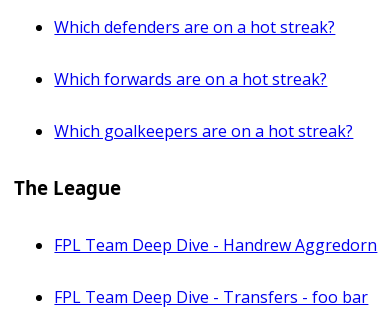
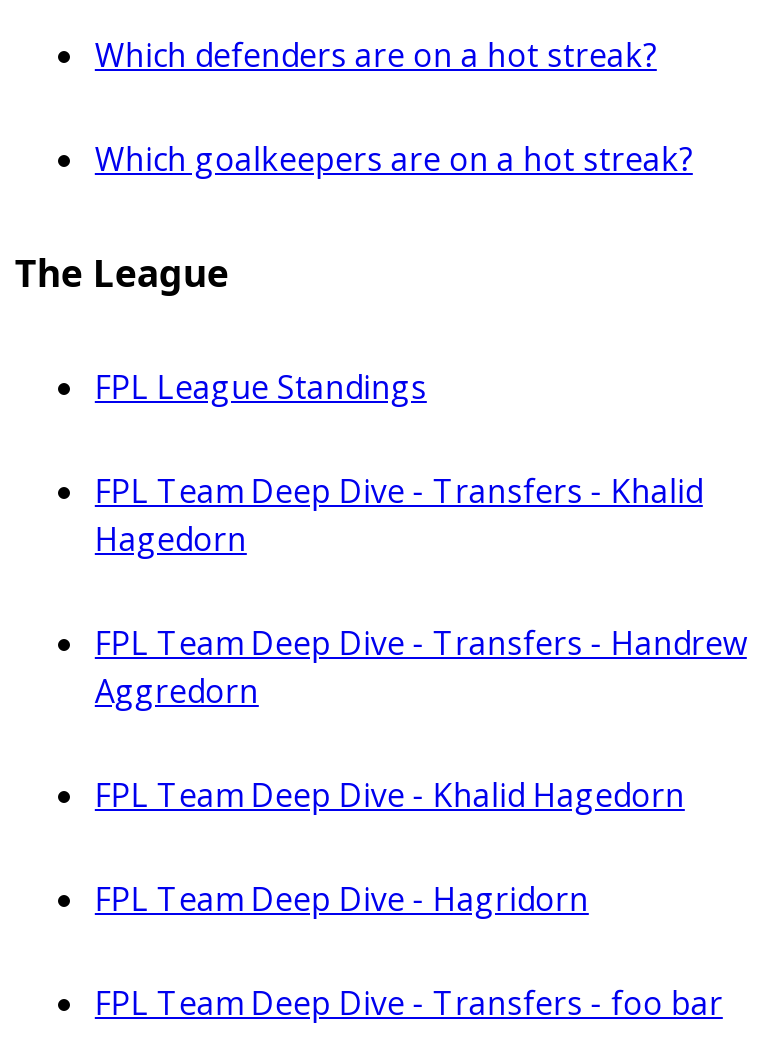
[54,68,327,90] Which forwards are on a hot streak? -> none
moved [14,120,353,200] -> [15,136,693,298]: Which goalkeepers are on a hot streak? | The League
[54,234,377,256] FPL Team Deep Dive - Handrew Aggredorn -> [95,365,747,921] FPL League Standings | FPL Team Deep Dive - Transfers - Khalid | Hagedorn | FPL Team Deep Dive - Transfers - Handrew | Aggredorn | FPL Team Deep Dive - Khalid Hagedorn | FPL Team Deep Dive - Hagridorn

